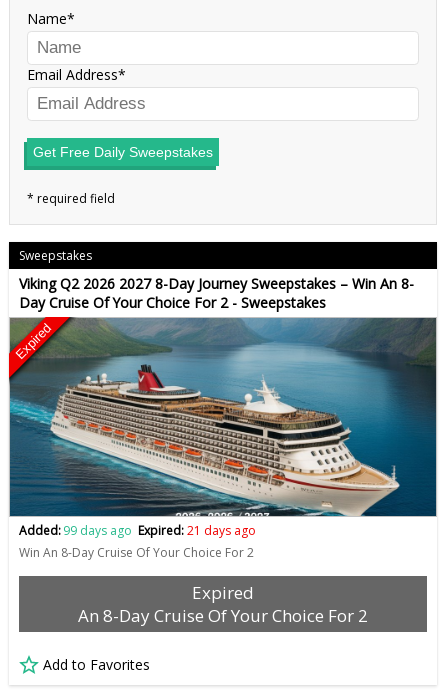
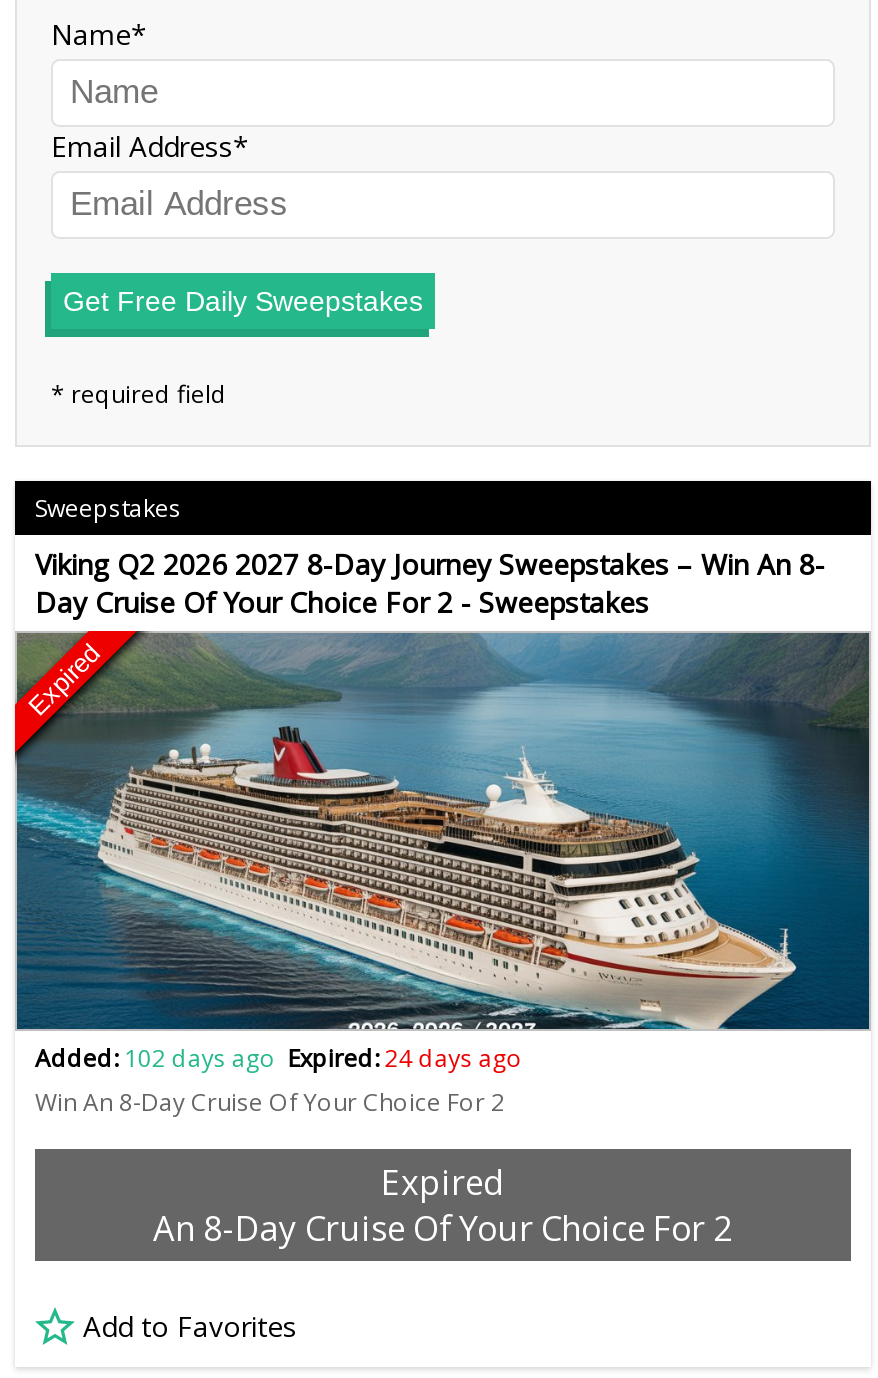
[19,522,256,539] Added: 99 days ago Expired: 21 days ago -> [35,1041,523,1075] Added: 102 days ago Expired: 24 days ago

